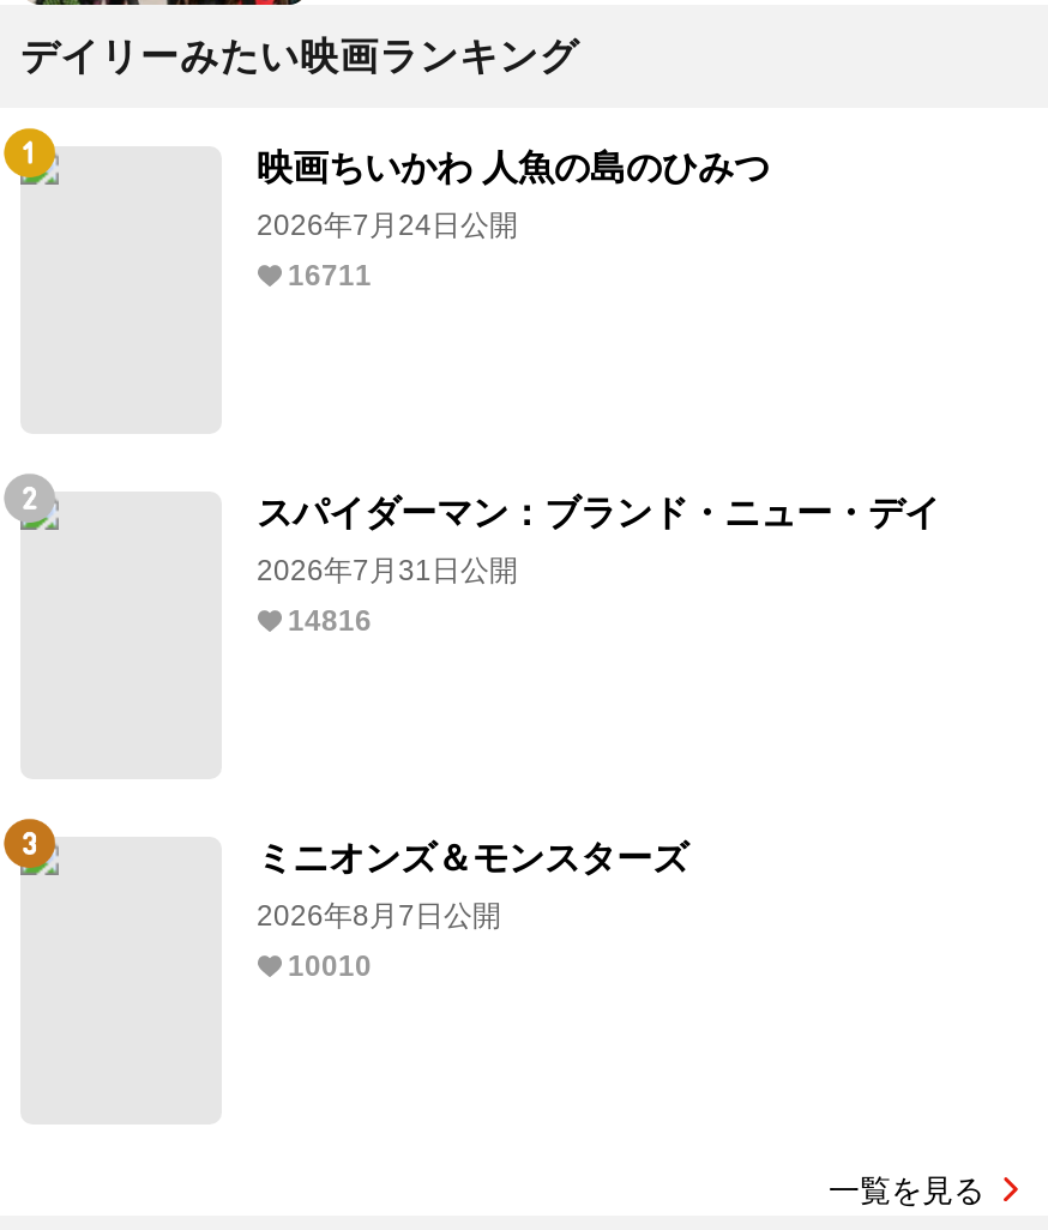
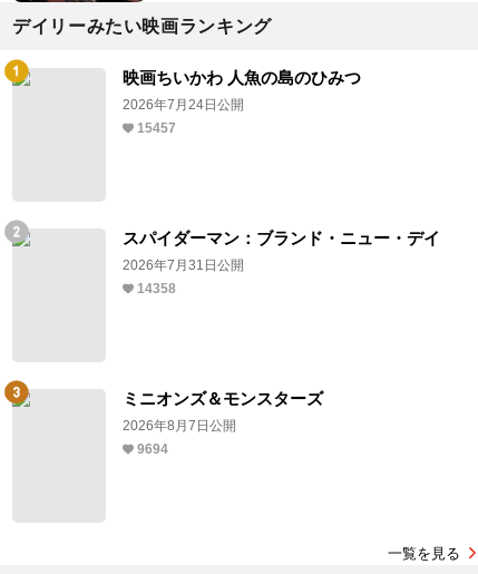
[288,258,372,292] 16711 -> [136,120,175,136] 15457
[288,603,372,637] 14816 -> [136,280,175,296] 14358
[288,949,372,982] 10010 -> [136,441,168,457] 9694

